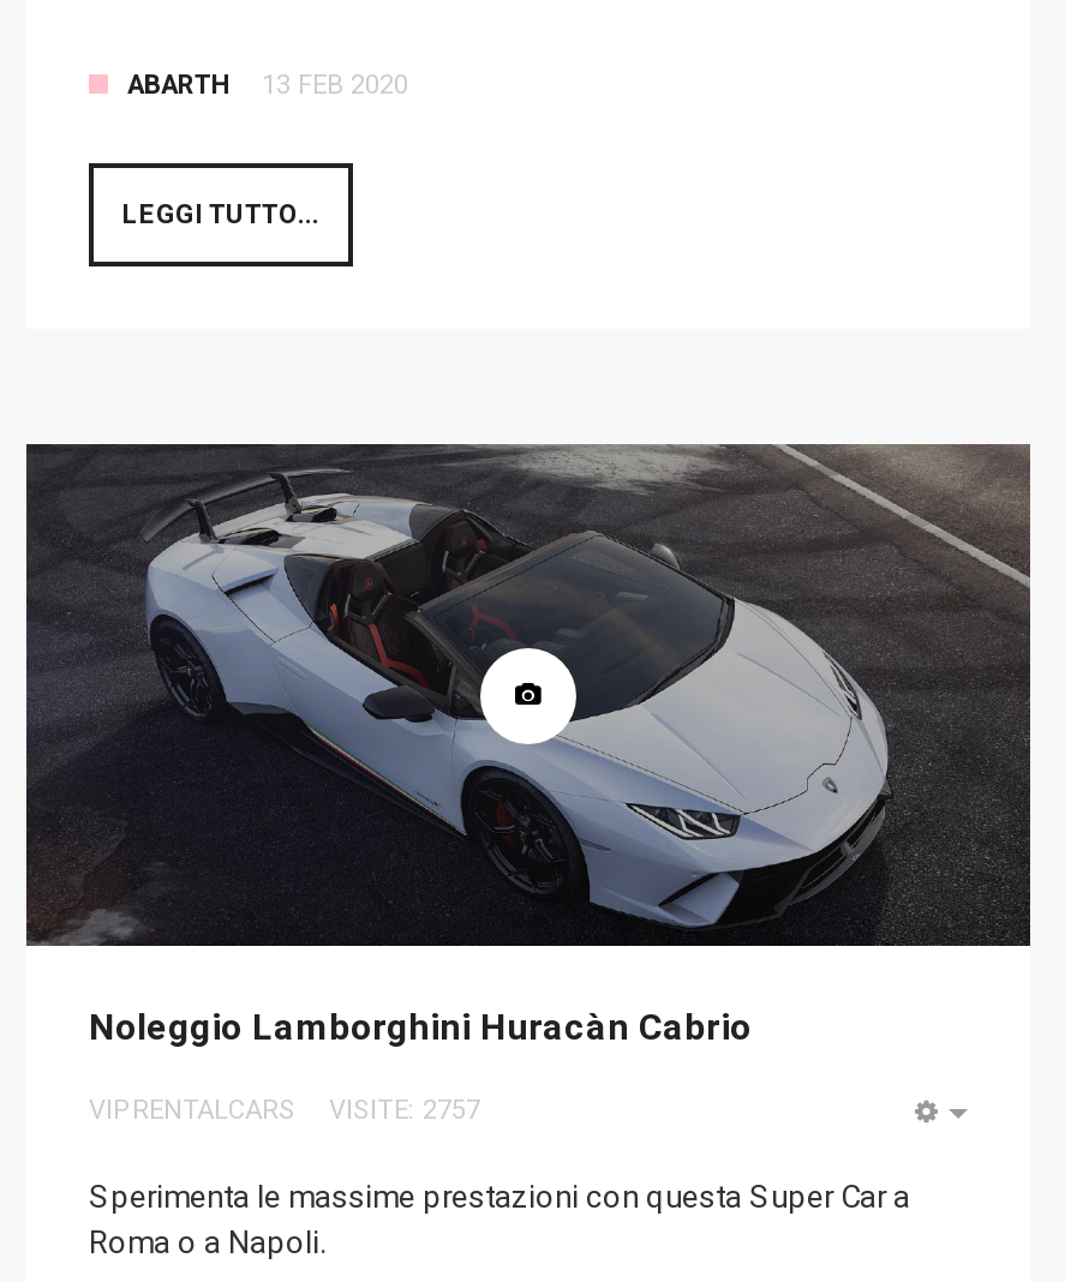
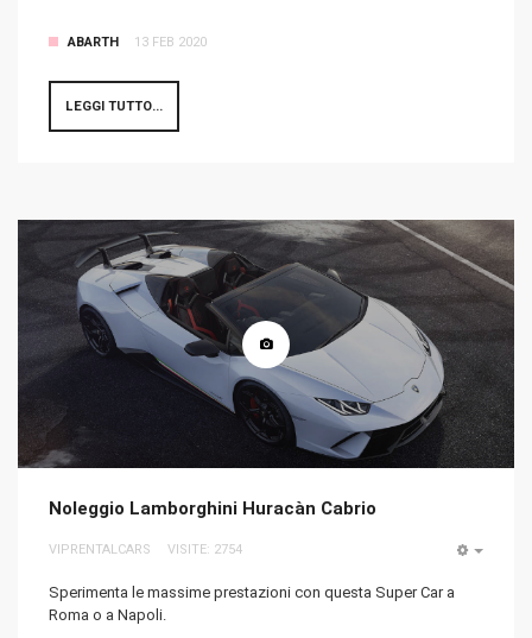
[89,1090,480,1131] VIPRENTALCARS VISITE: 2757 -> [49,539,242,560] VIPRENTALCARS VISITE: 2754

